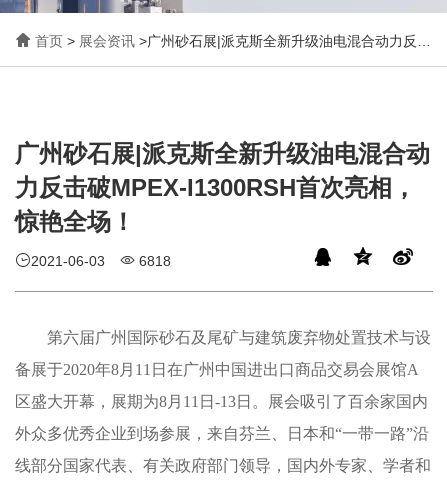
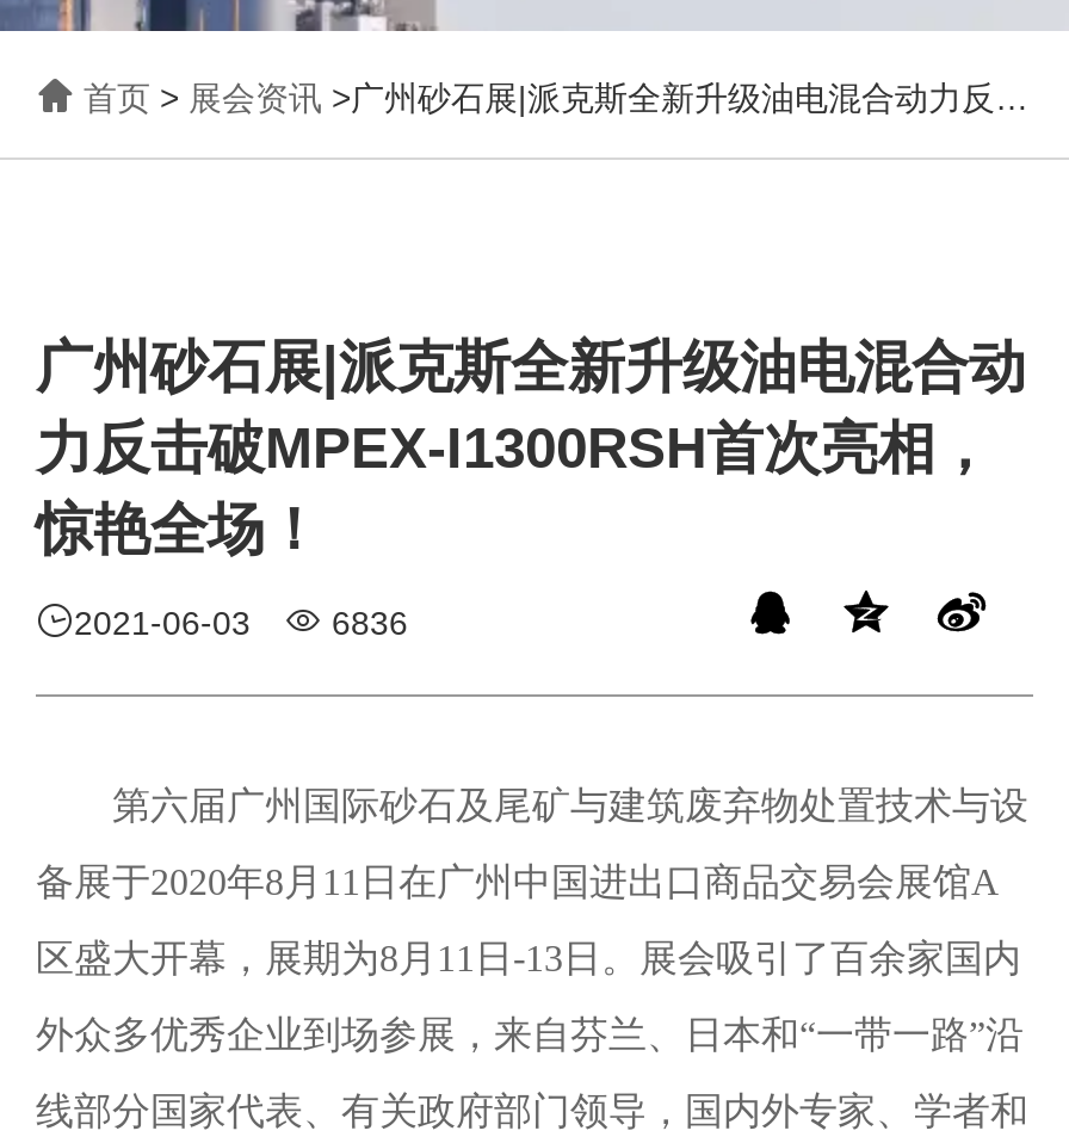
[31,253,171,269] 2021-06-03 6818 -> [74,604,408,642] 2021-06-03 6836

